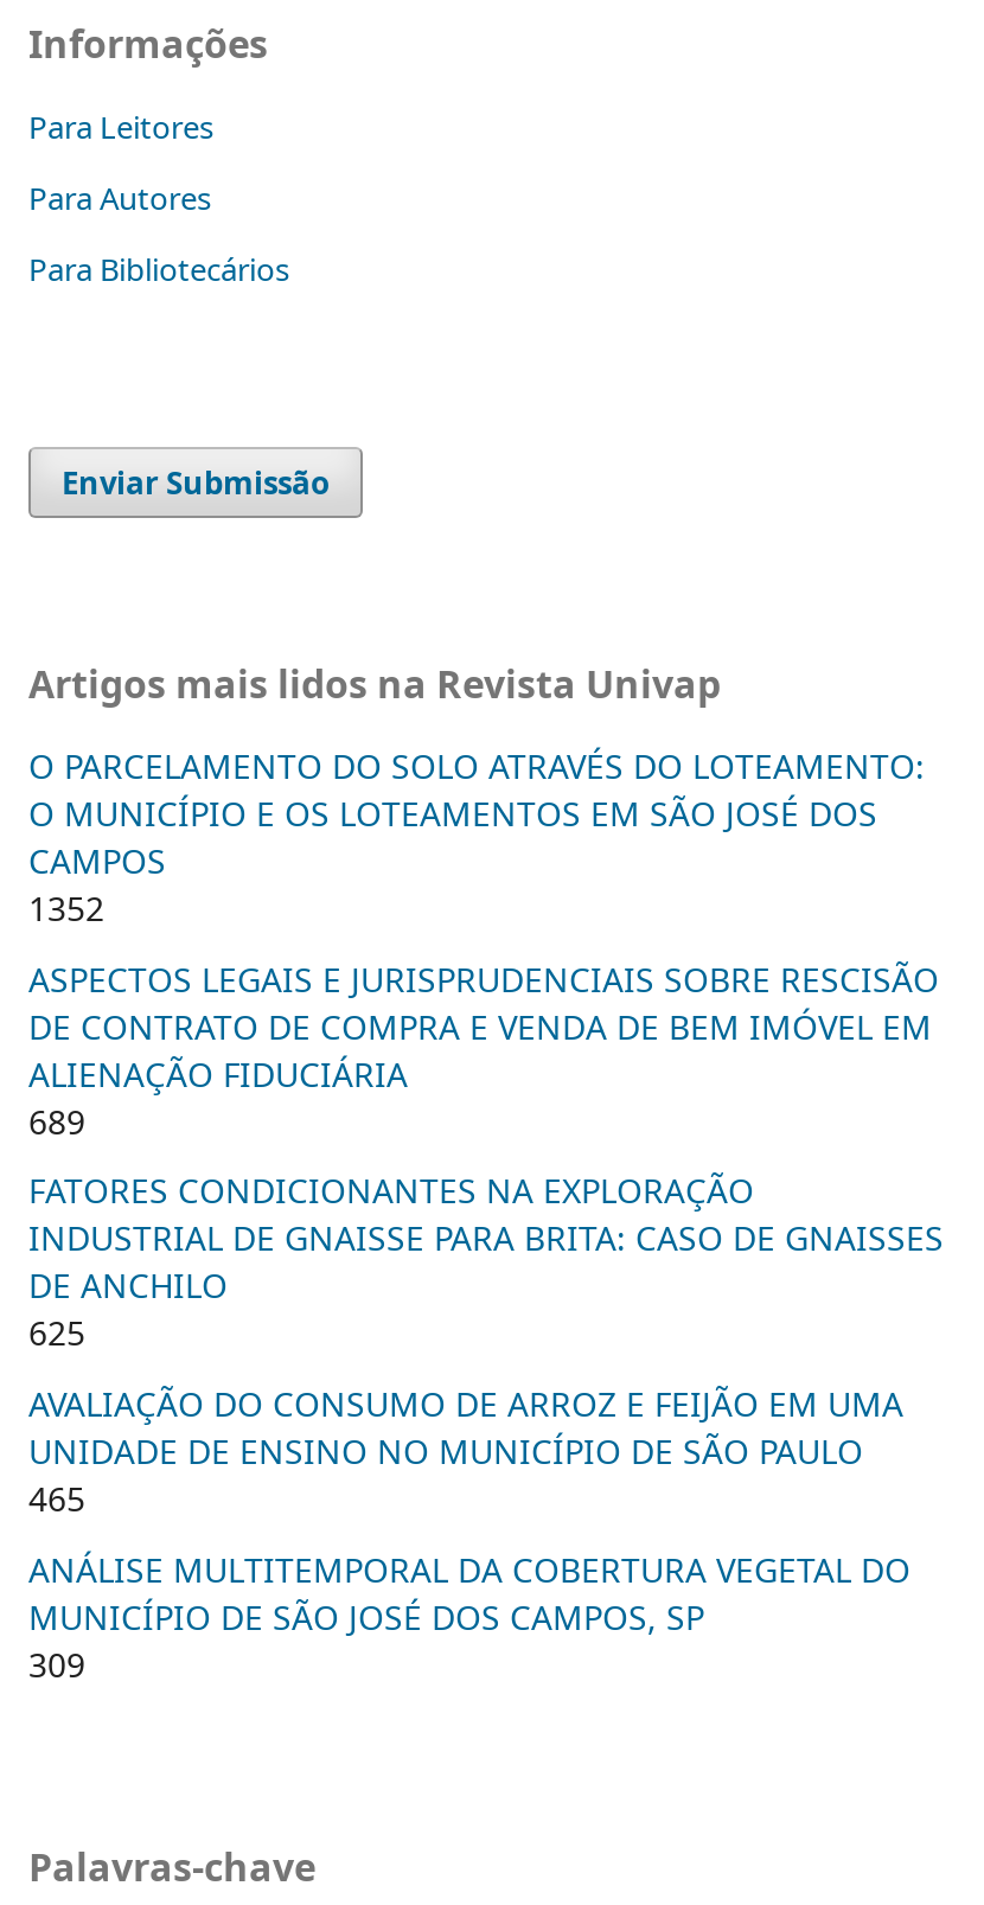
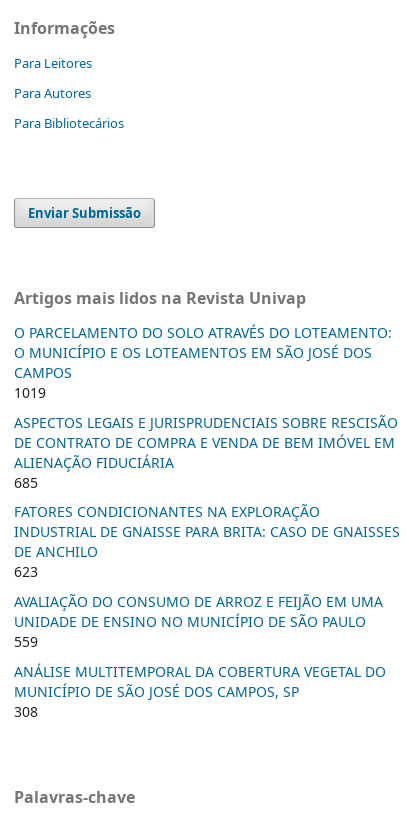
[28,884,104,929] 1352 -> [14,382,46,401] 1019
[28,1098,85,1143] 689 -> [14,472,38,491] 685
[28,1311,85,1356] 625 -> [14,562,38,581] 623
[28,1477,85,1522] 465 -> [14,632,38,651] 559
[28,1643,85,1688] 309 -> [14,702,38,721] 308

